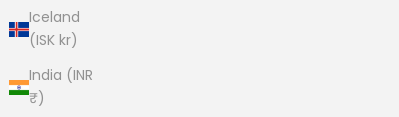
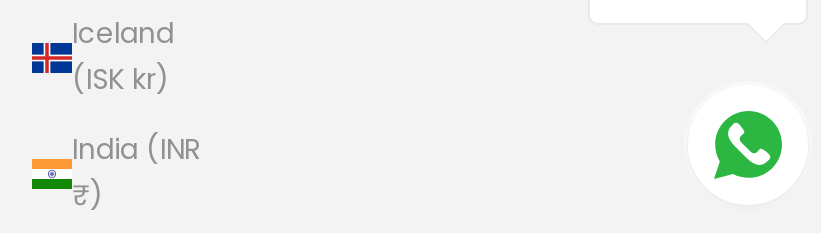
none -> [714,109,784,181] [image]

